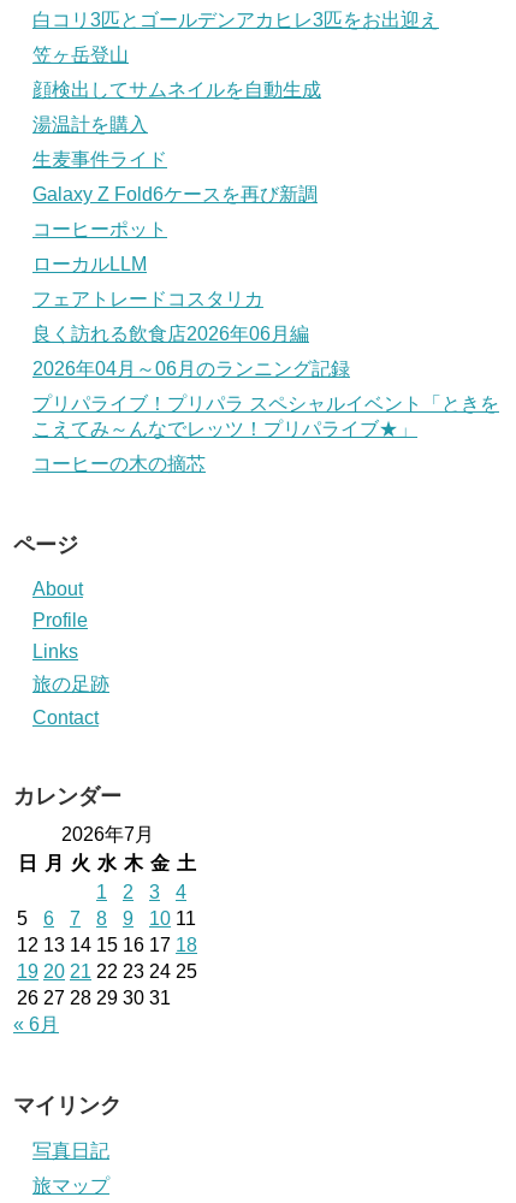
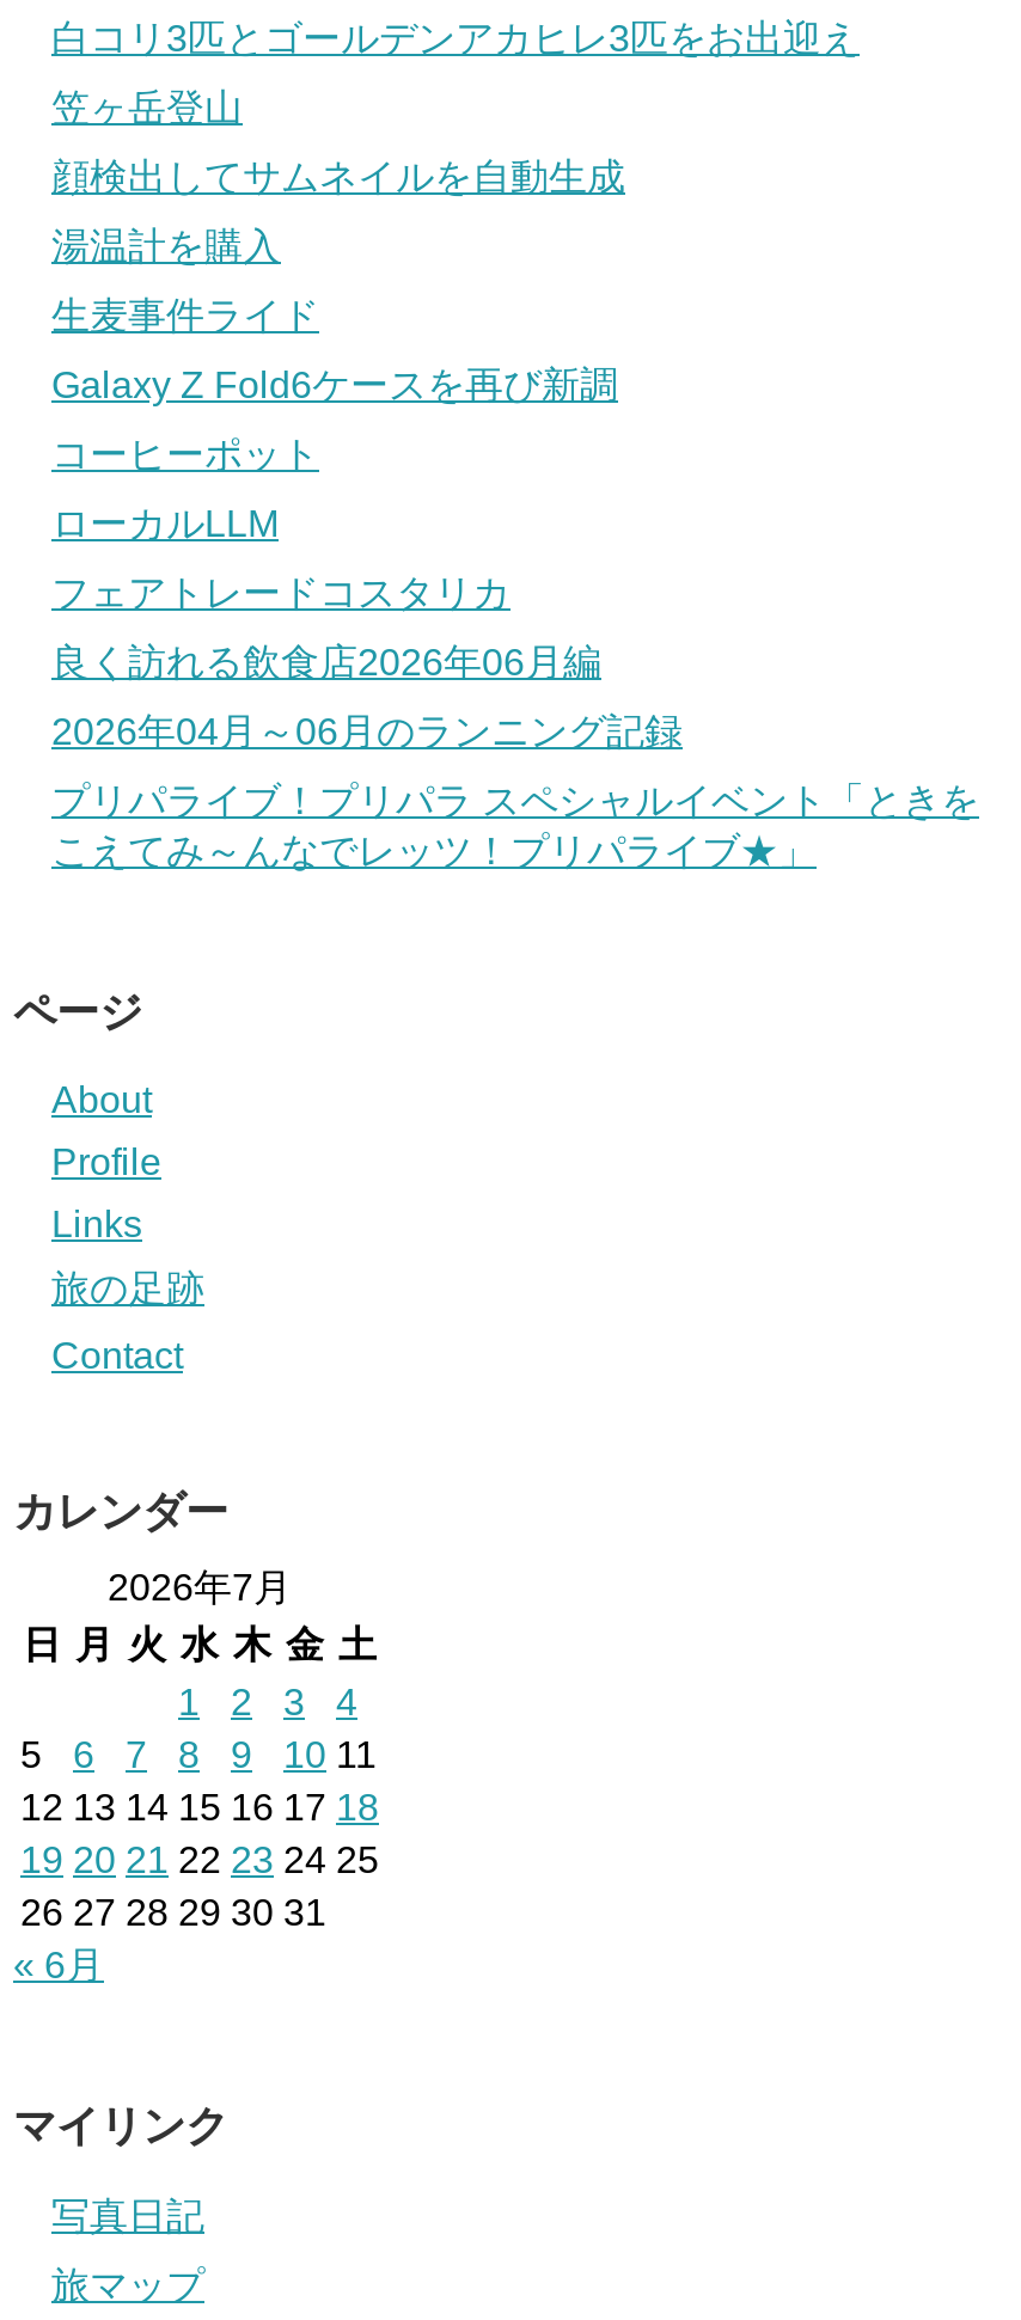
[32,454,206,474] コーヒーの木の摘芯 -> none

